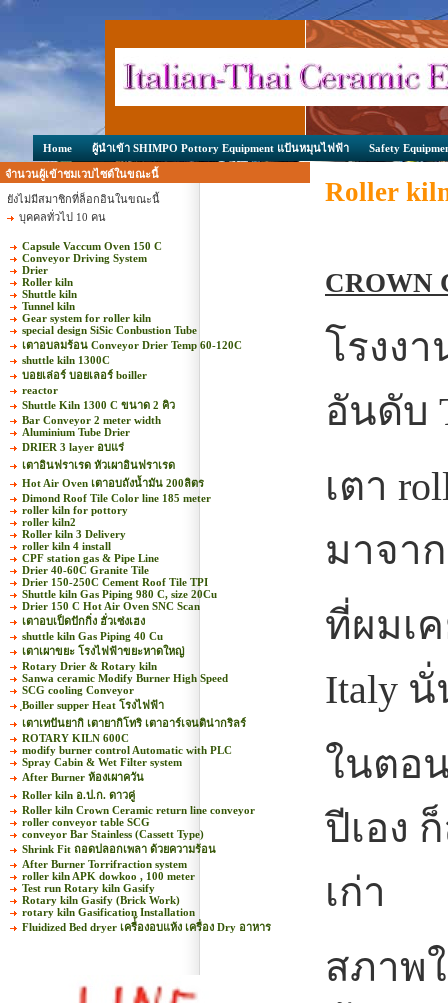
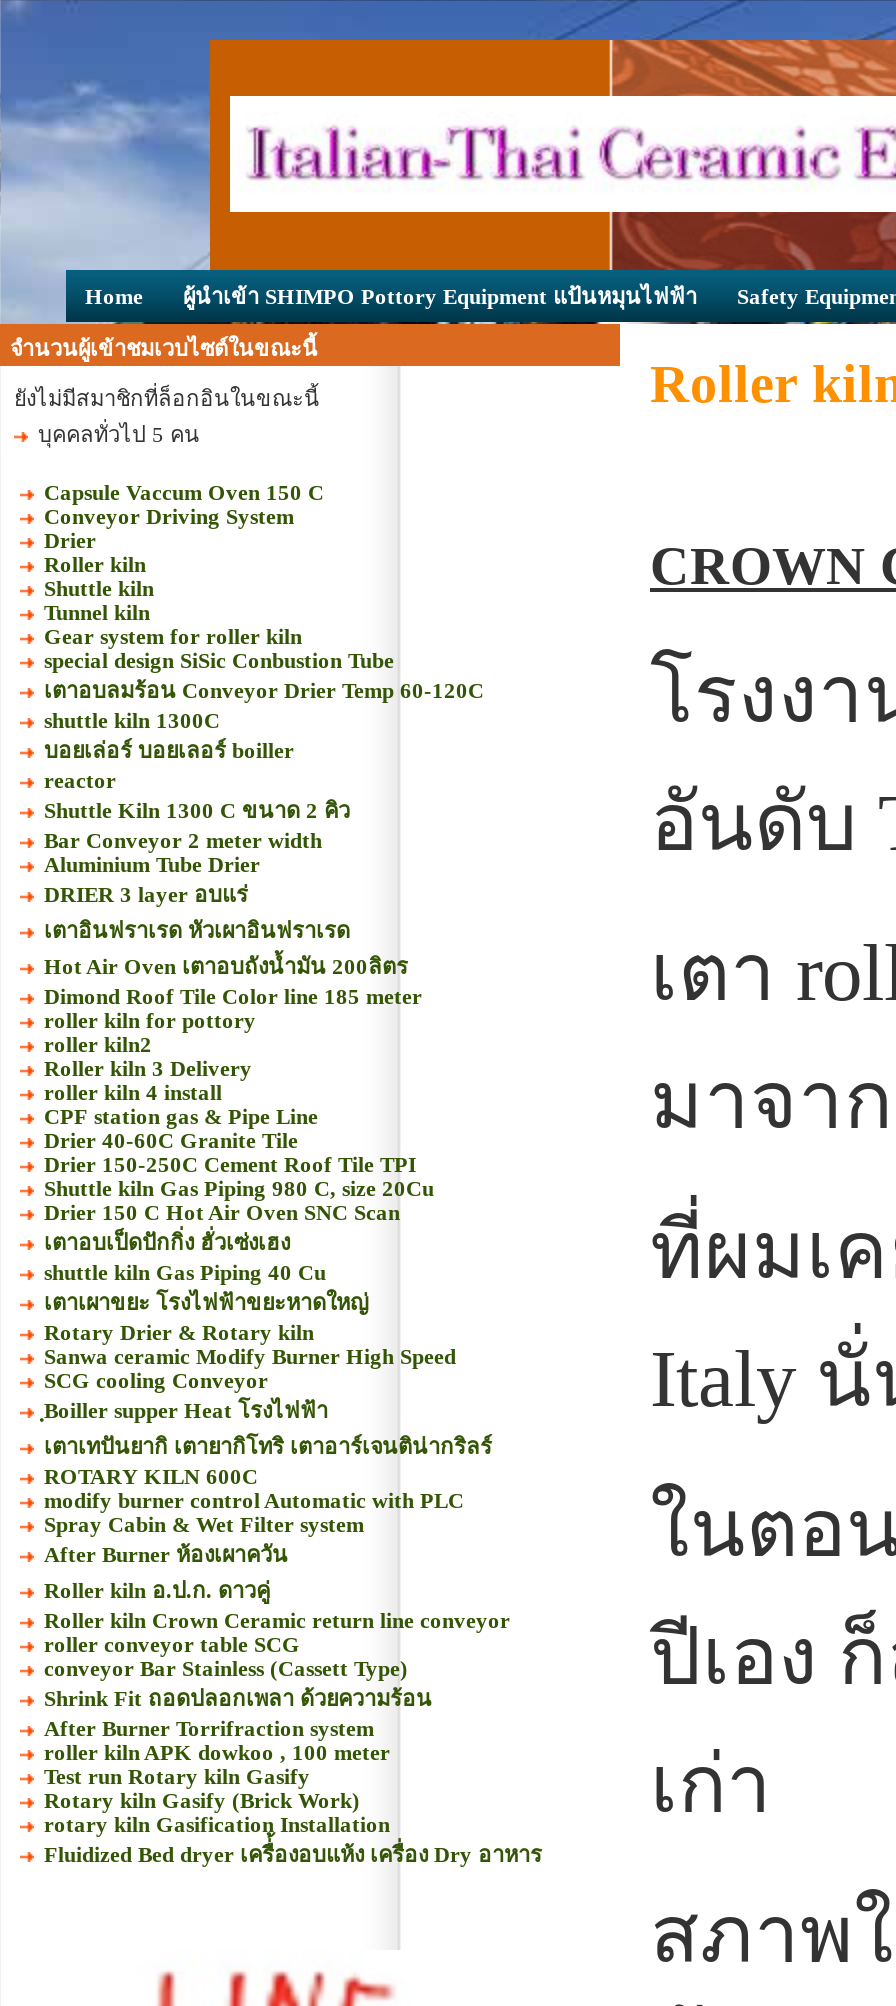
[19,211,106,223] บุคคลทั่วไป 10 คน -> [38,422,200,446] บุคคลทั่วไป 5 คน

